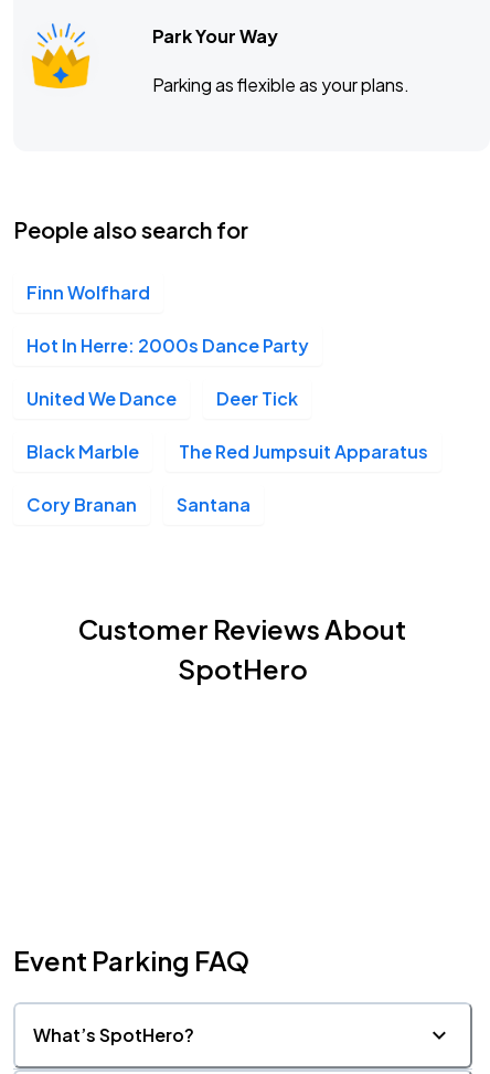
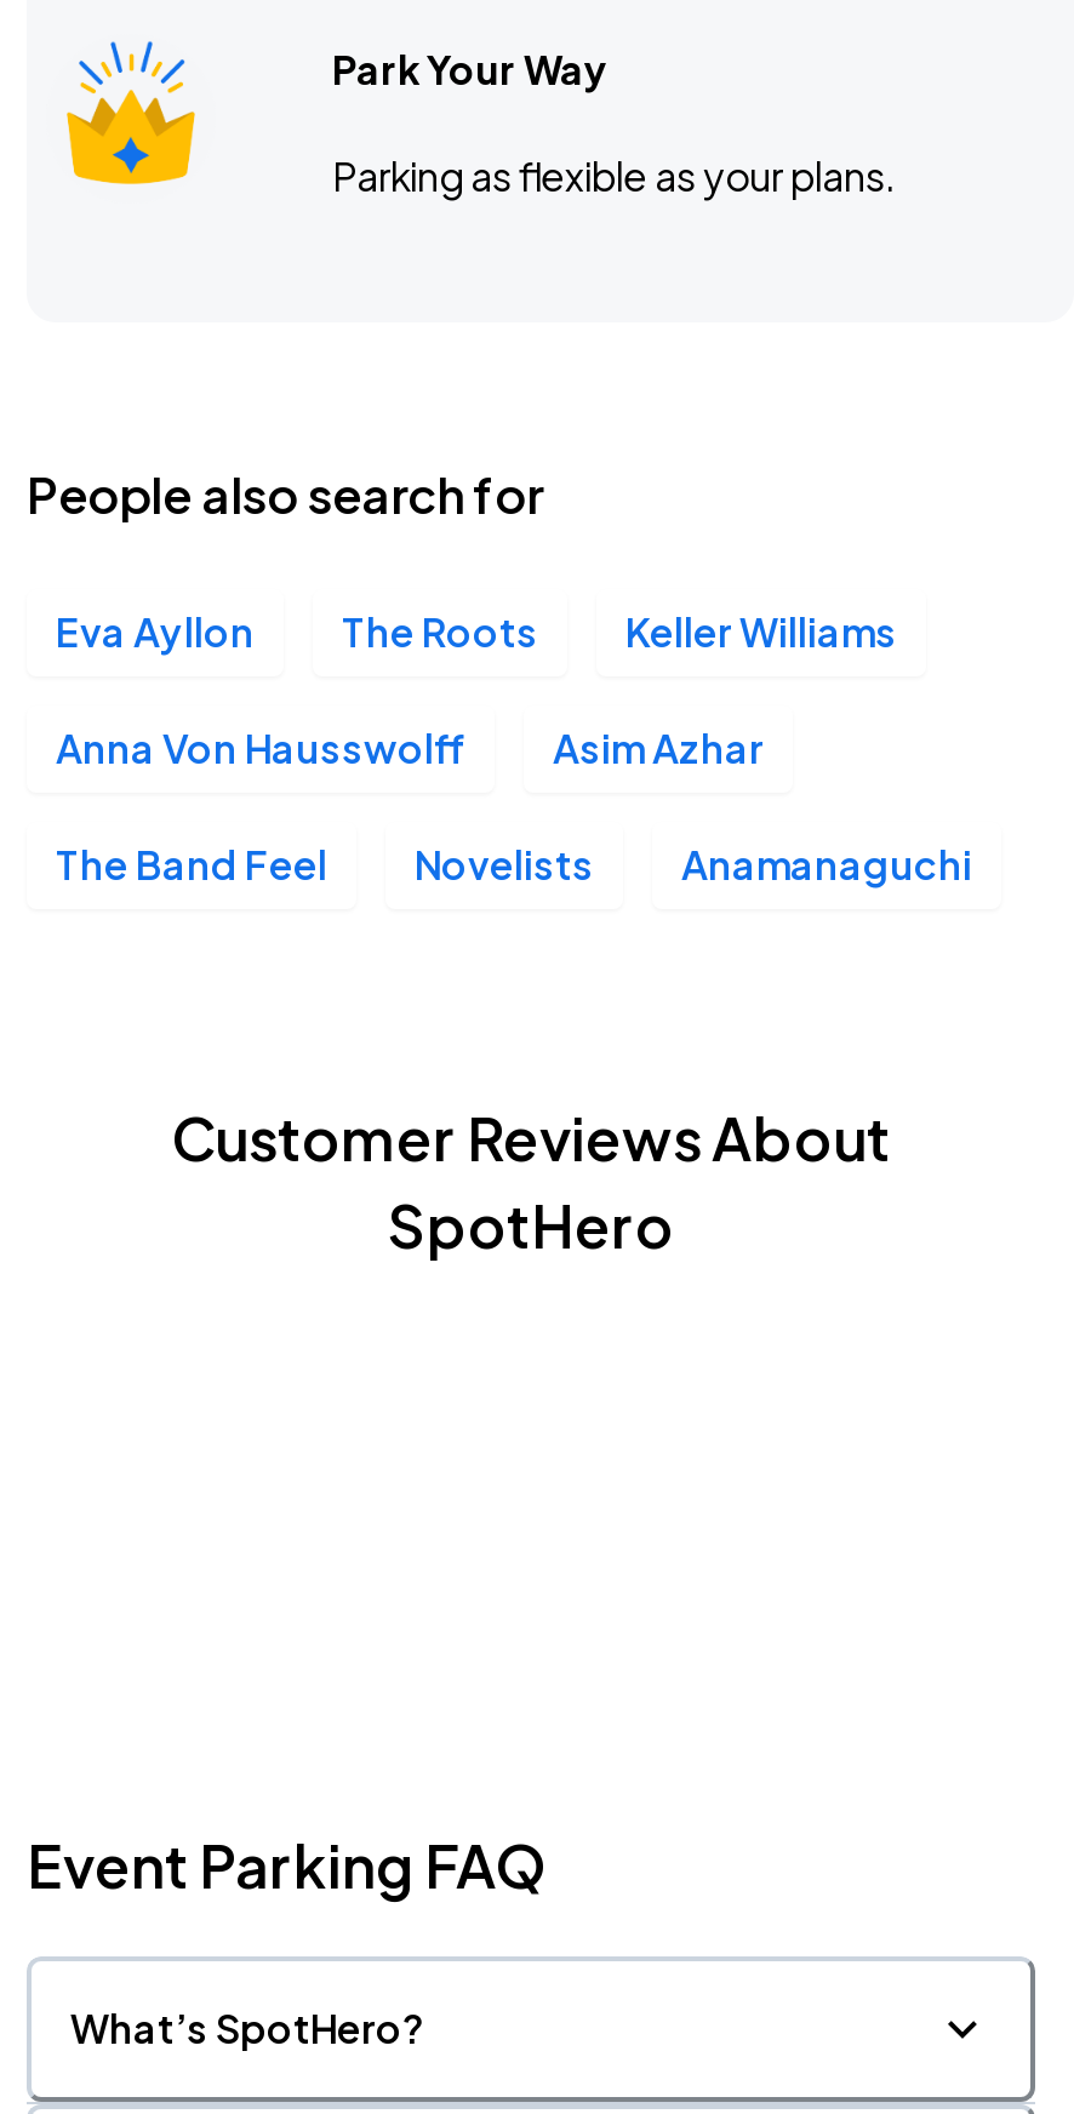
[26,281,428,516] Finn Wolfhard | Hot In Herre: 2000s Dance Party | United We Dance | Deer Tick | Black Marble | The Red Jumpsuit Apparatus | Cory Branan | Santana -> [56,606,972,890] Eva Ayllon | The Roots | Keller Williams | Anna Von Hausswolff | Asim Azhar | The Band Feel | Novelists | Anamanaguchi

